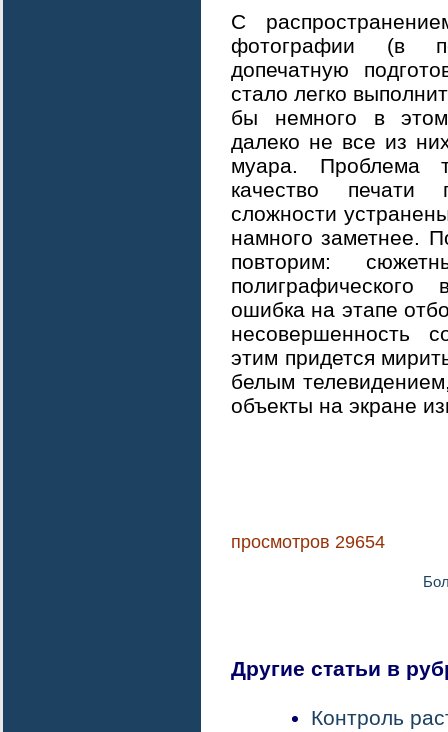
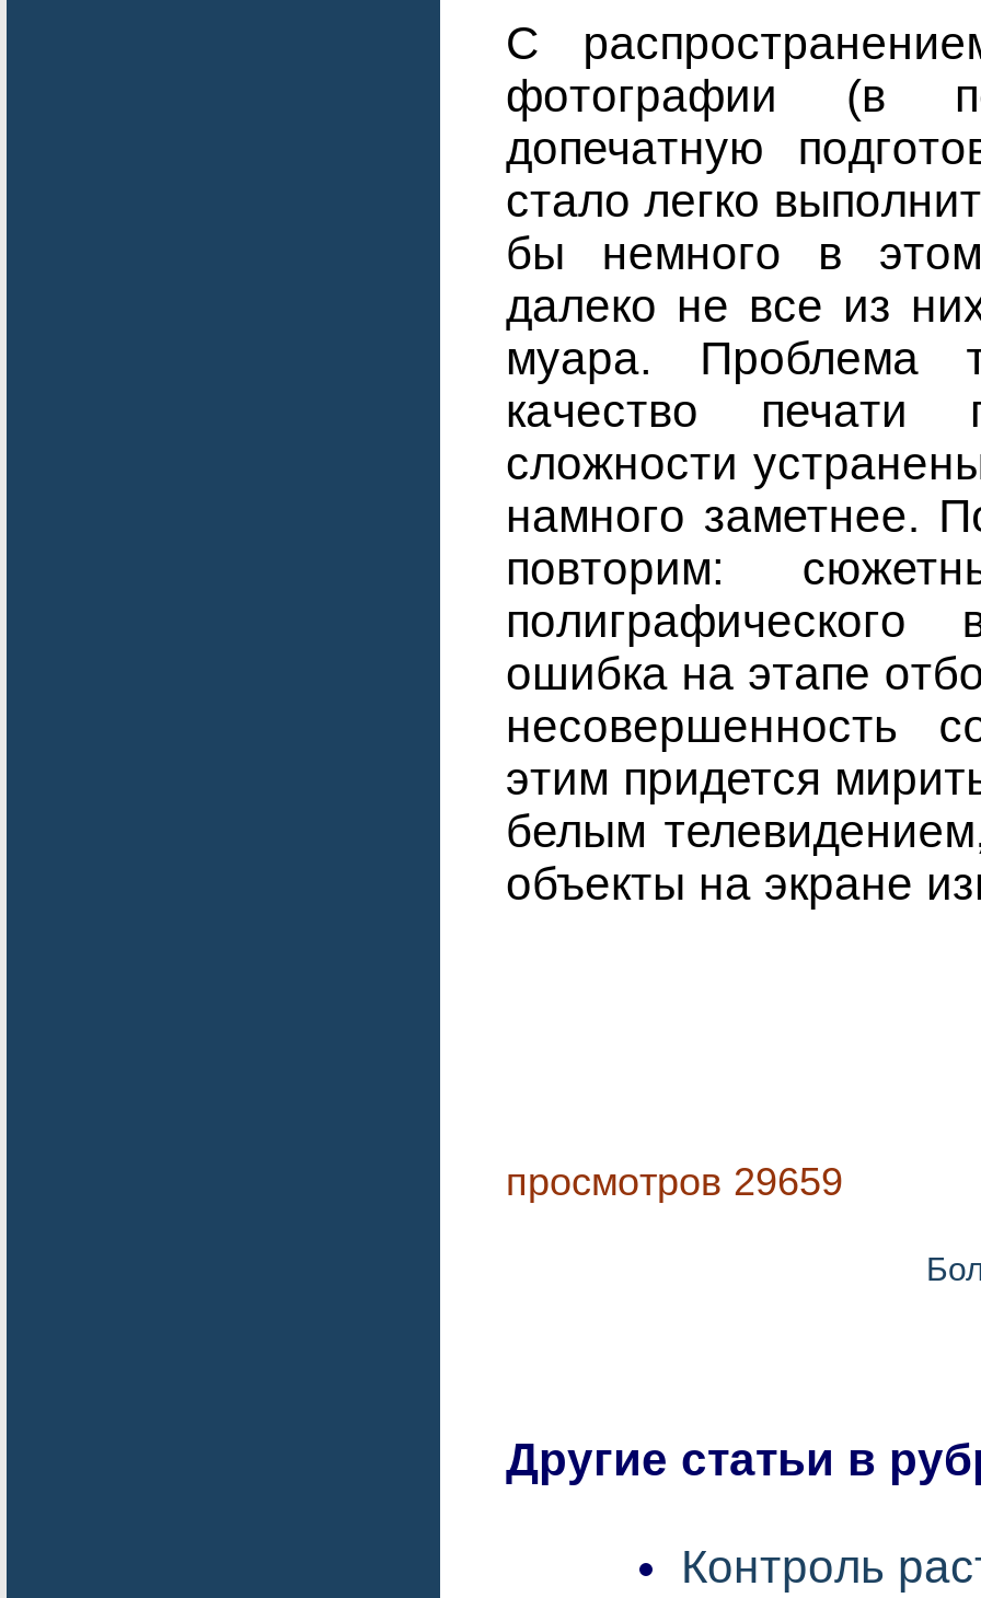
[231,532,385,552] просмотров 29654 -> [506,1160,843,1204] просмотров 29659

